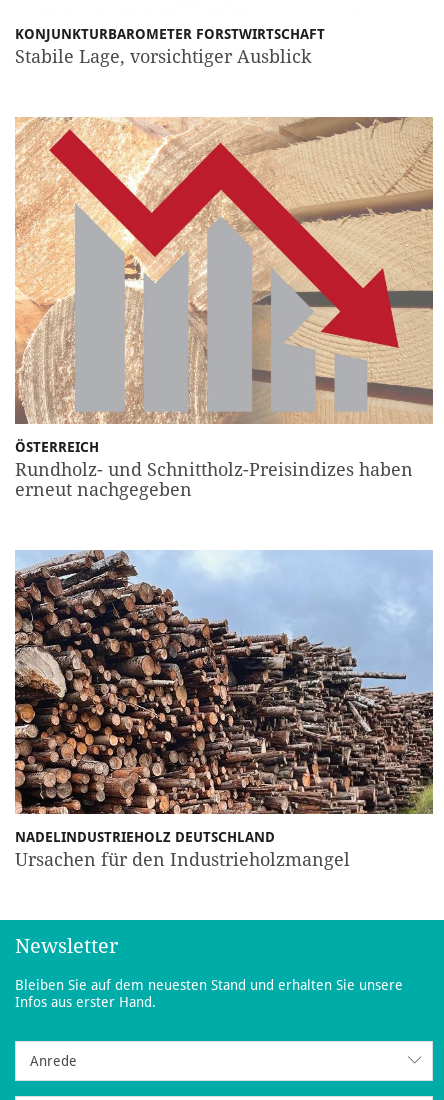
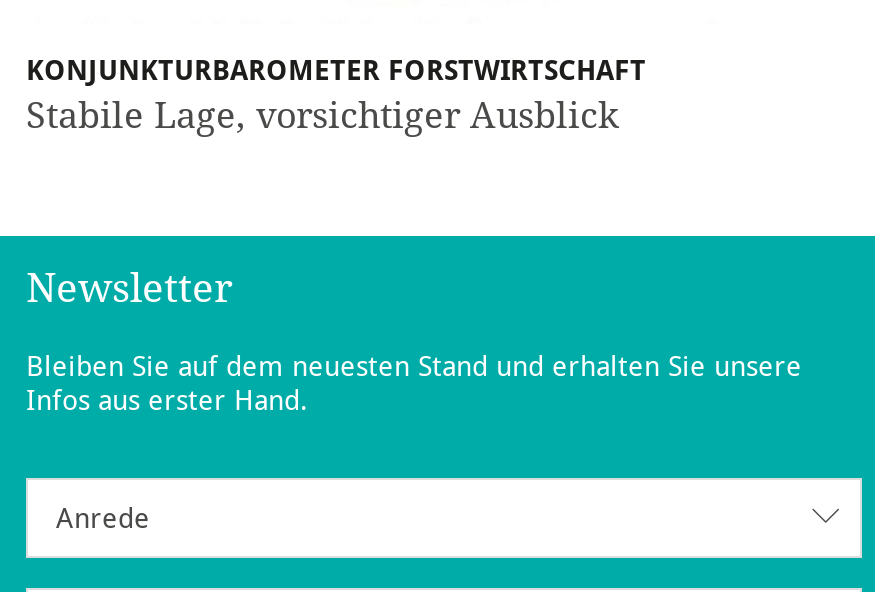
[14,116,434,500] [image] | ÖSTERREICH | Rundholz- und Schnittholz-Preisindizes haben | erneut nachgegeben -> none
[14,549,434,870] [image] | NADELINDUSTRIEHOLZ DEUTSCHLAND | Ursachen für den Industrieholzmangel -> none

